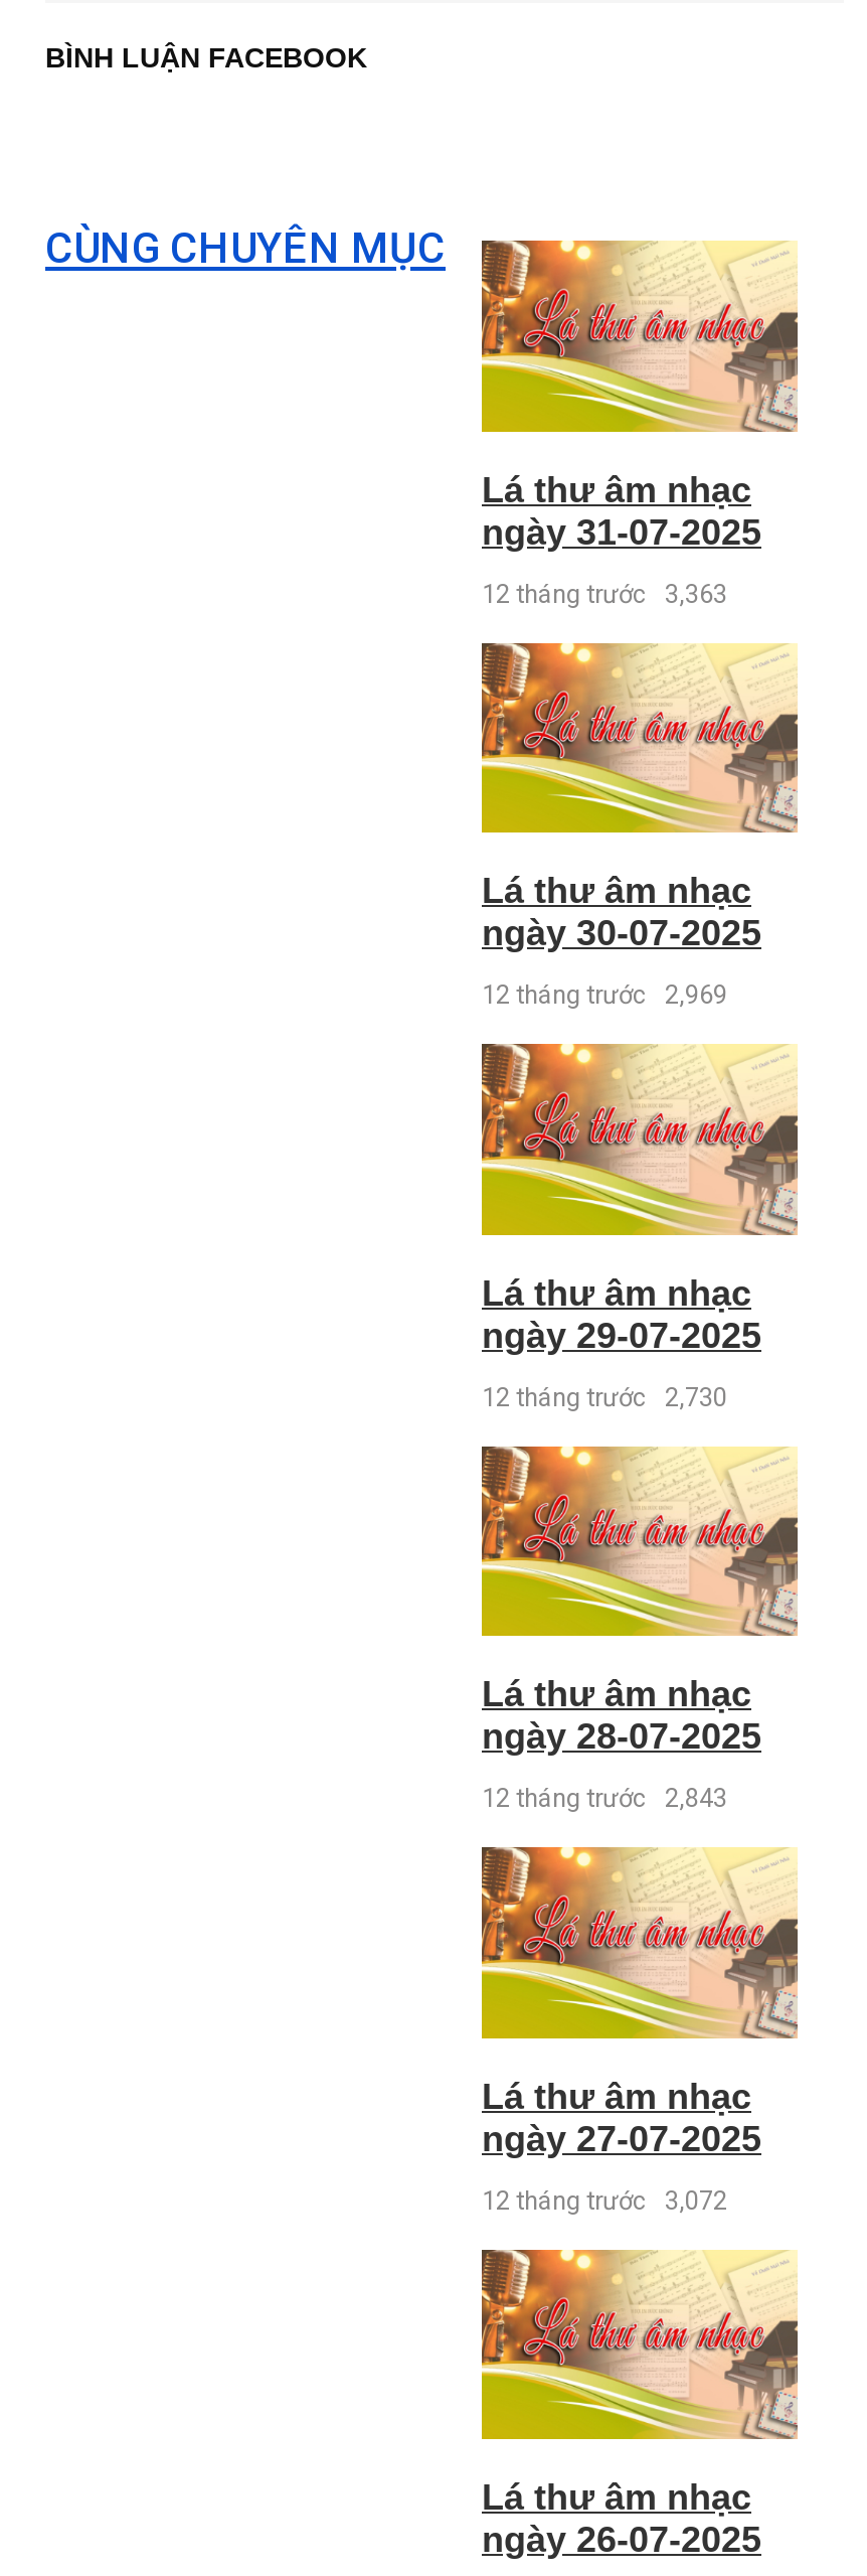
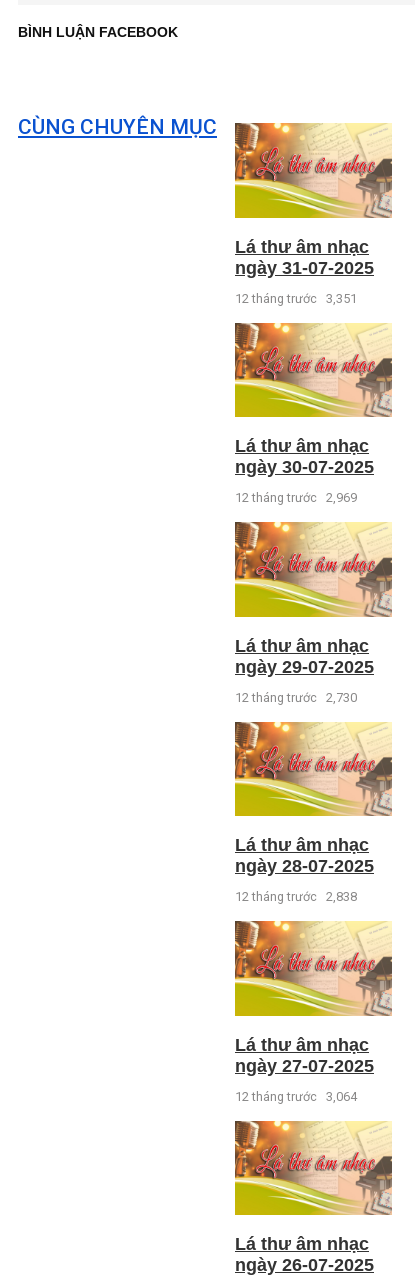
[482,578,727,608] 12 tháng trước 3,363 -> [235,291,357,306] 12 tháng trước 3,351
[482,1783,727,1814] 12 tháng trước 2,843 -> [235,889,357,904] 12 tháng trước 2,838
[482,2185,727,2215] 12 tháng trước 3,072 -> [235,1089,357,1104] 12 tháng trước 3,064

